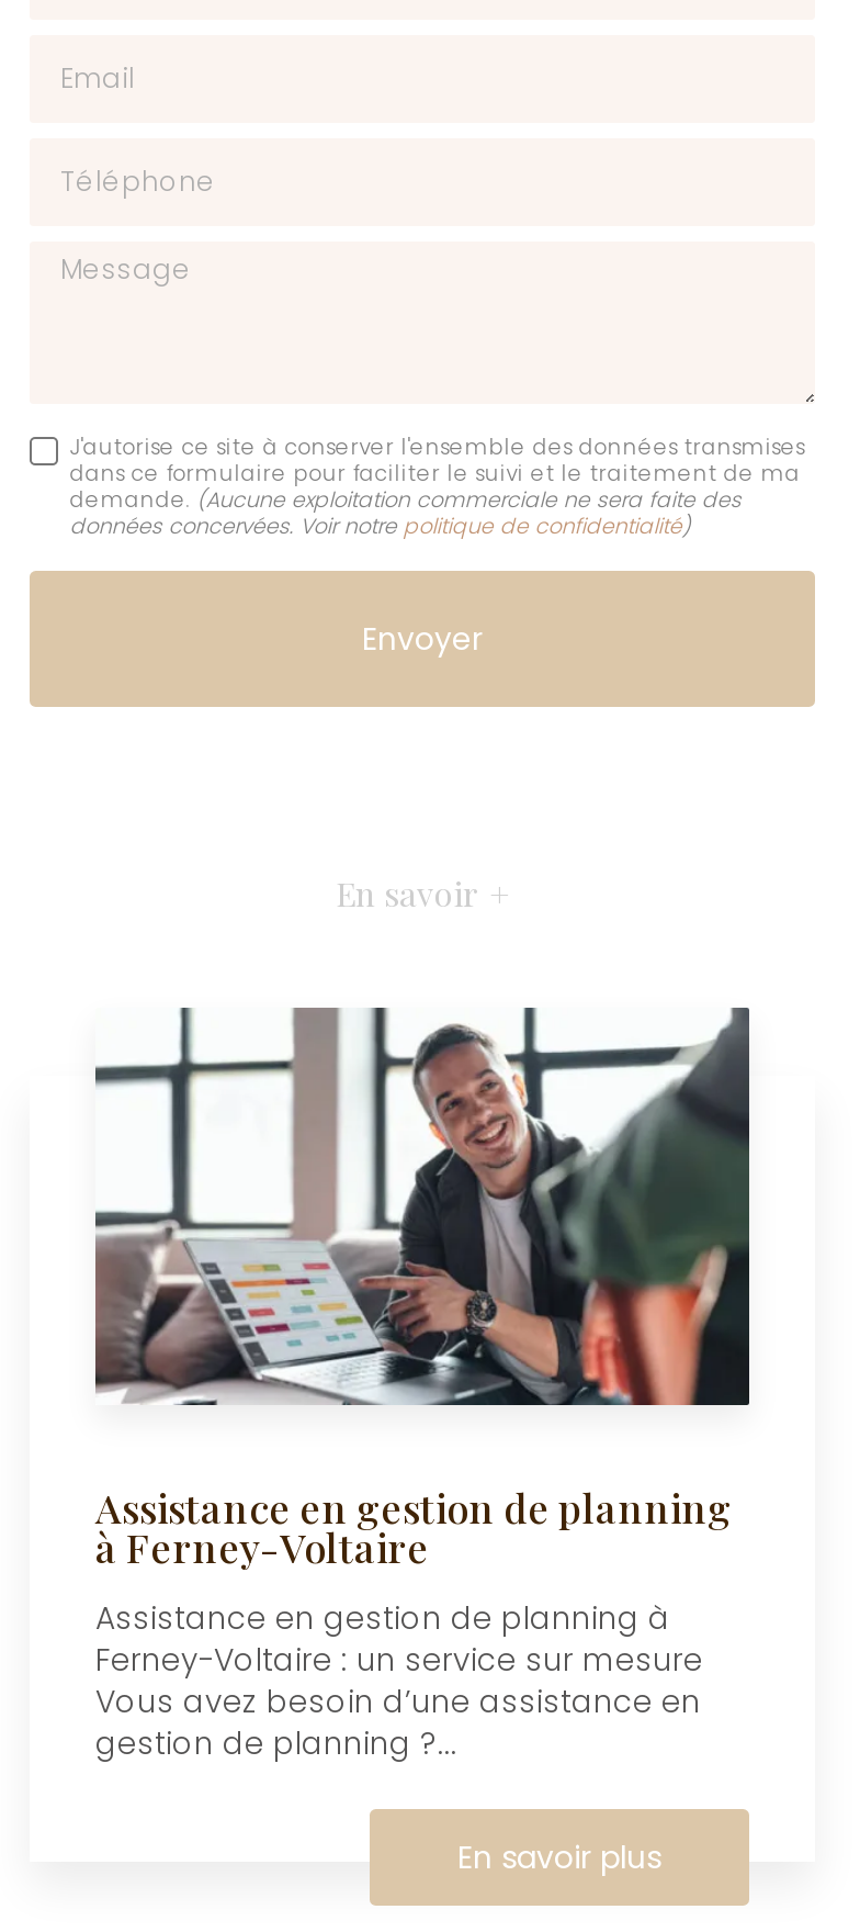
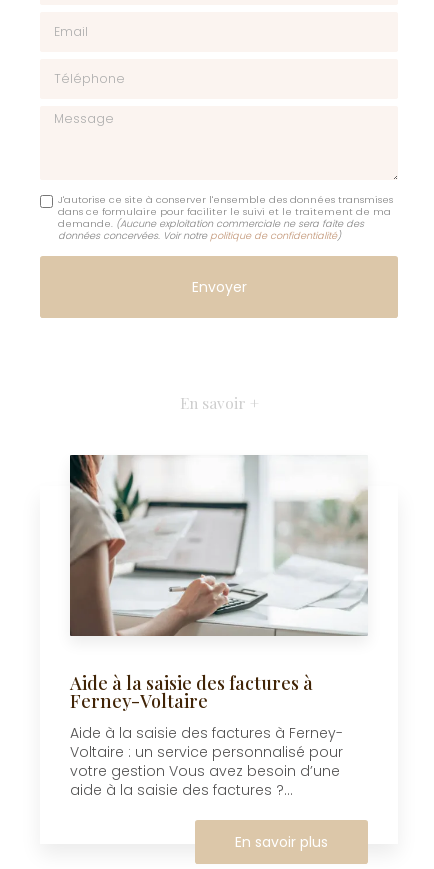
[95,1006,751,1766] [image] | Assistance en gestion de planning | à Ferney-Voltaire | Assistance en gestion de planning à | Ferney-Voltaire : un service sur mesure | Vous avez besoin d’une assistance en | gestion de planning ?... -> [69,454,369,800] [image] | Aide à la saisie des factures à | Ferney-Voltaire | Aide à la saisie des factures à Ferney- | Voltaire : un service personnalisé pour | votre gestion Vous avez besoin d’une | aide à la saisie des factures ?...

